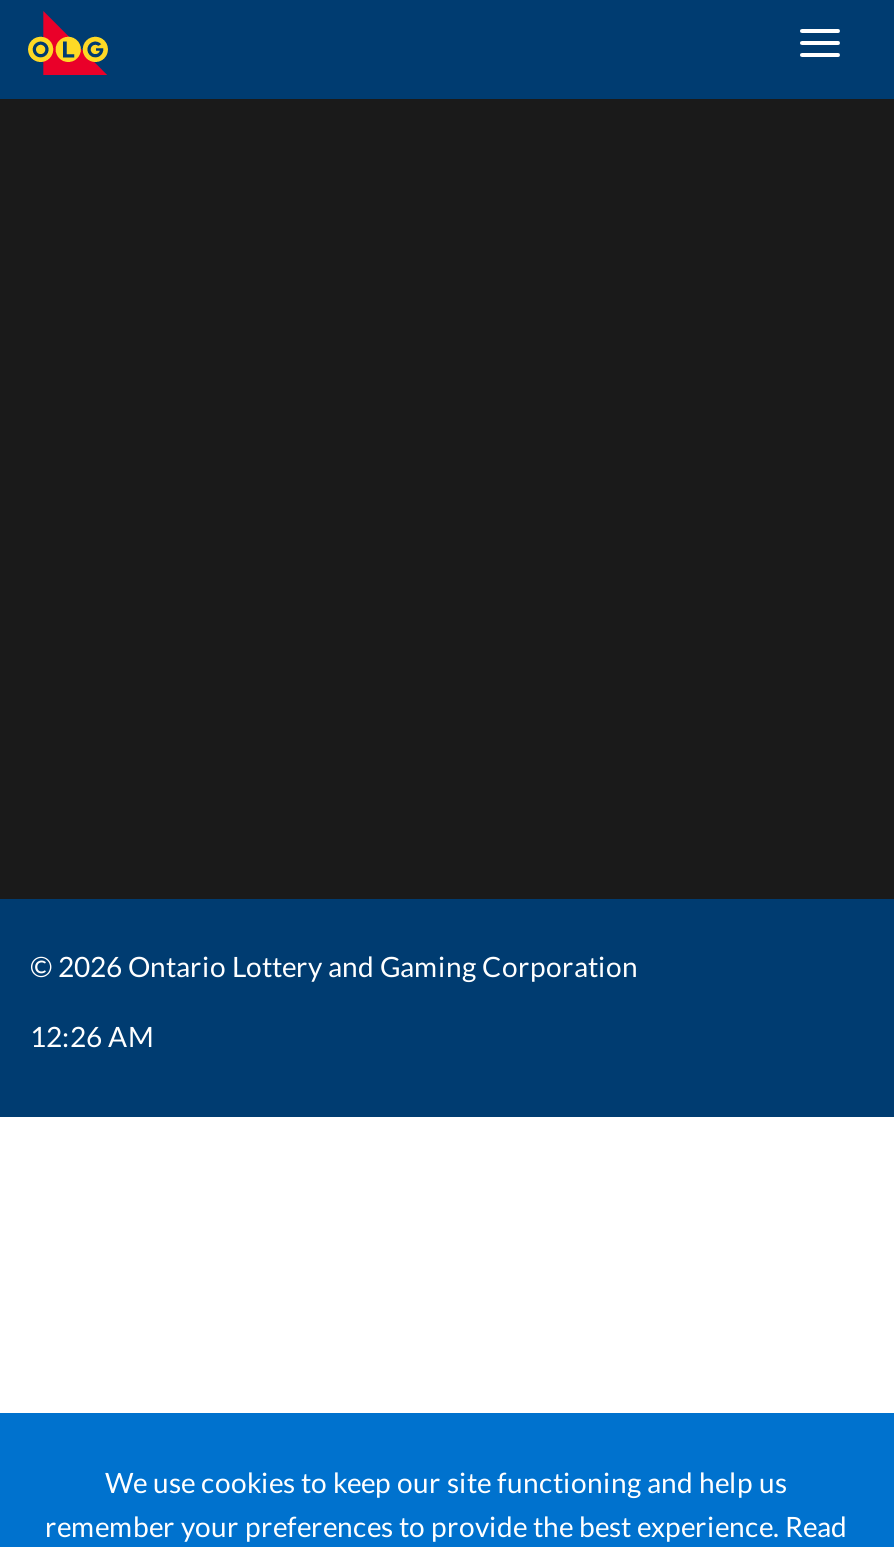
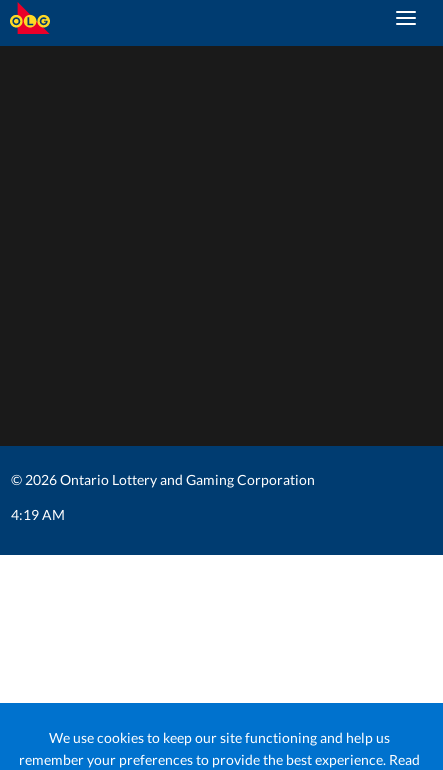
[30,1019,154,1053] 12:26 AM -> [11,506,65,523] 4:19 AM

